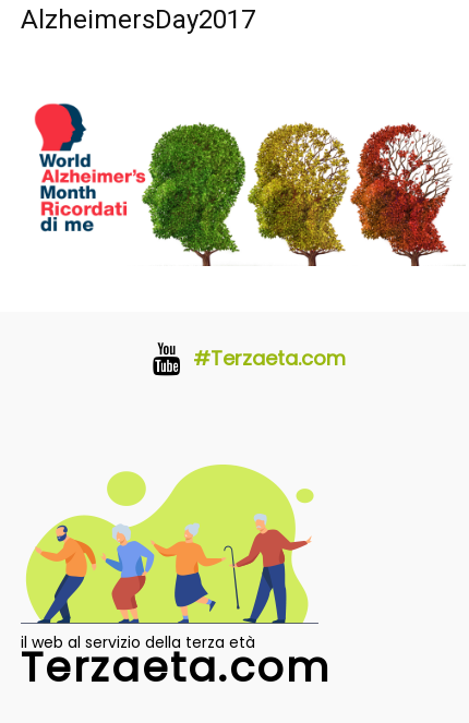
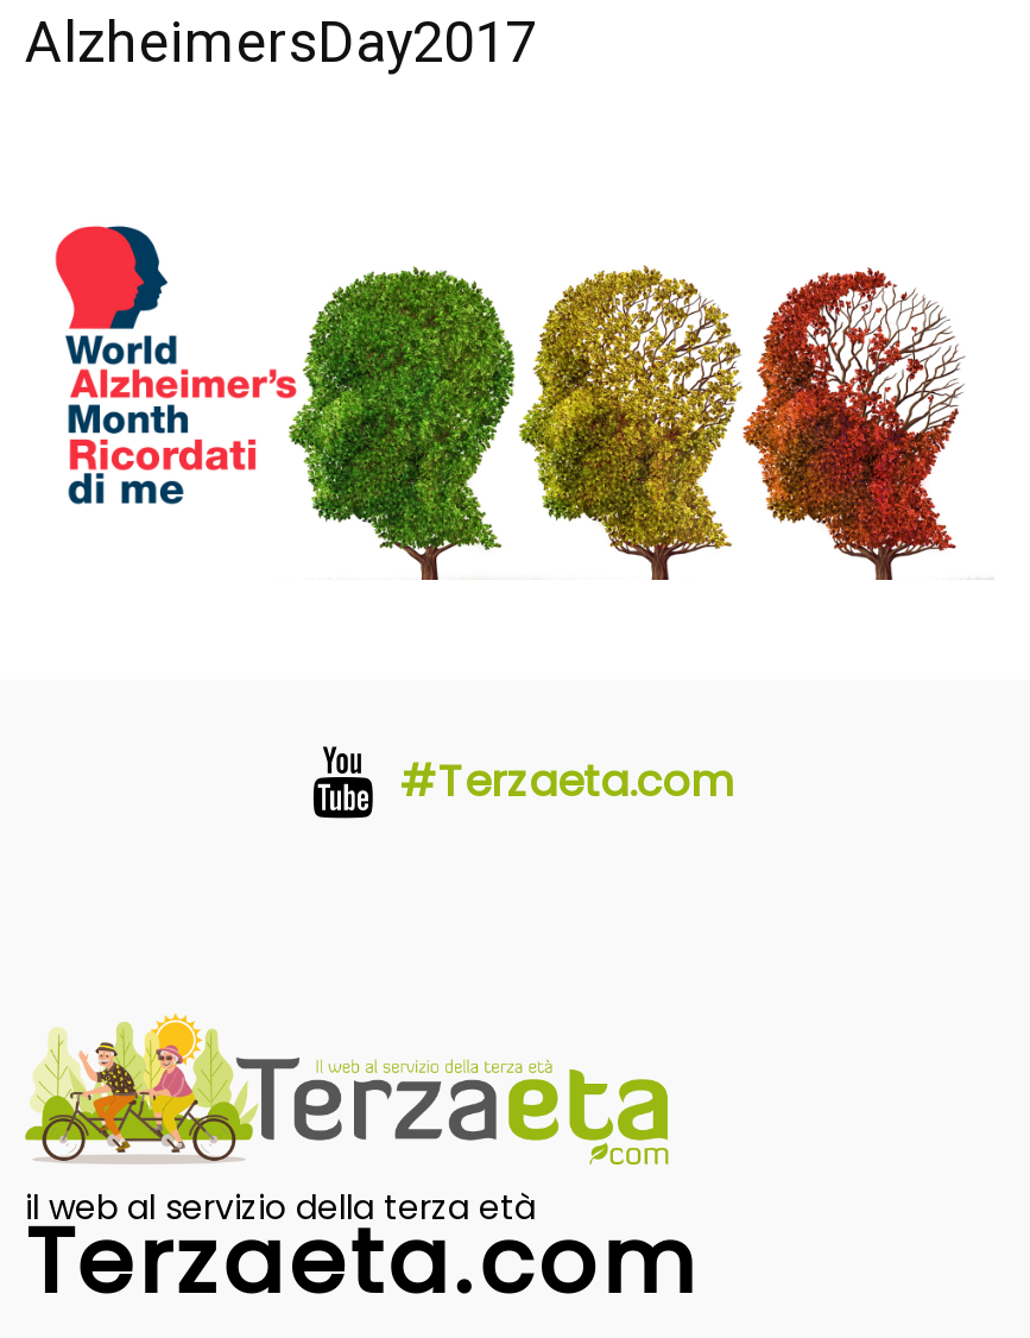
[21,463,318,625] [image] -> [23,1012,671,1167] [image]

